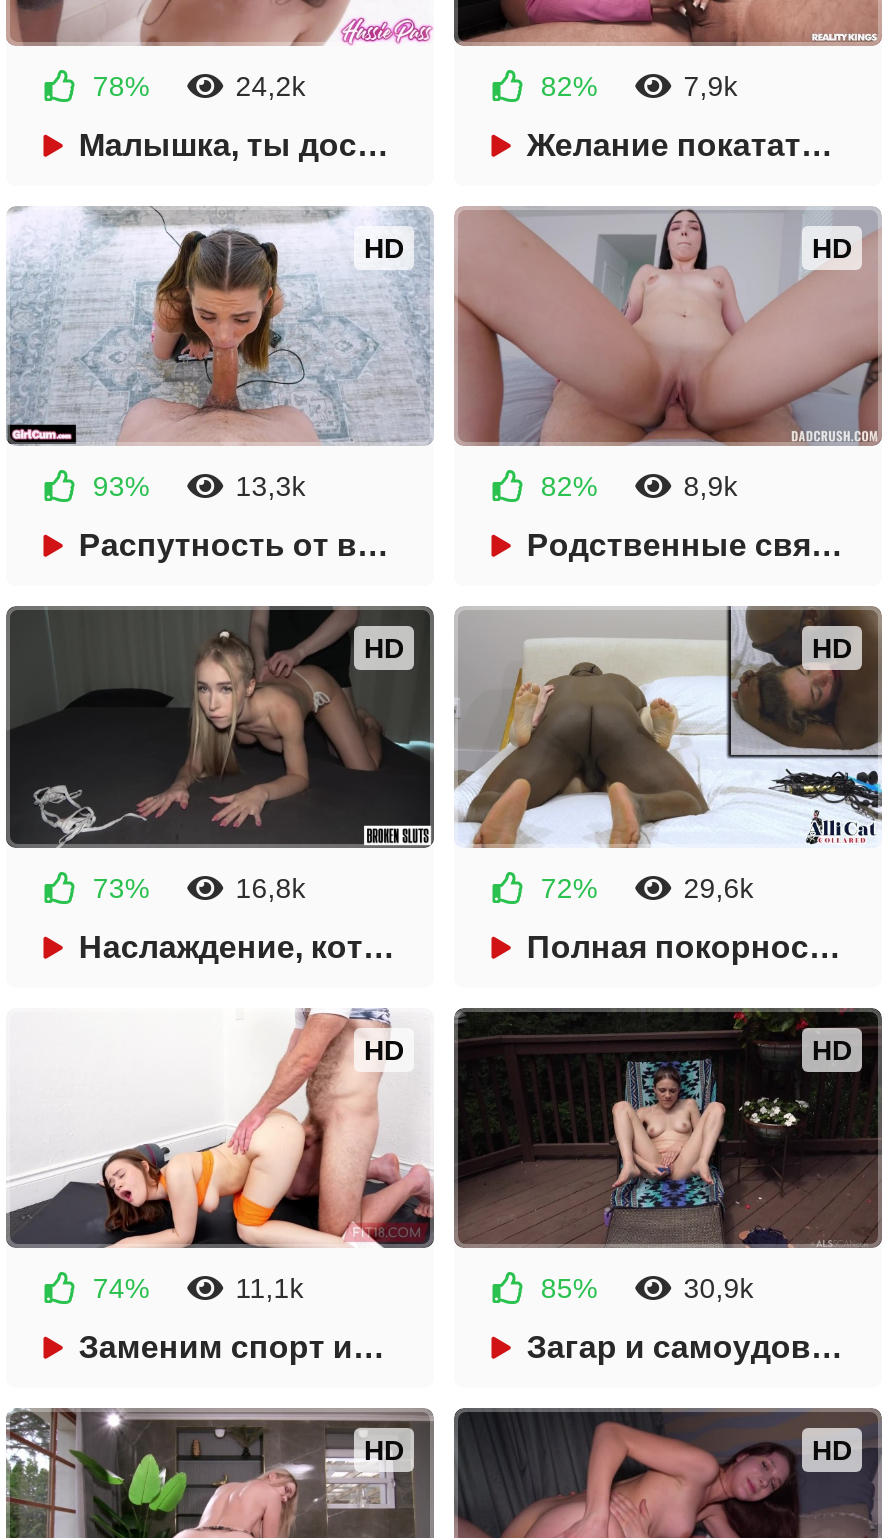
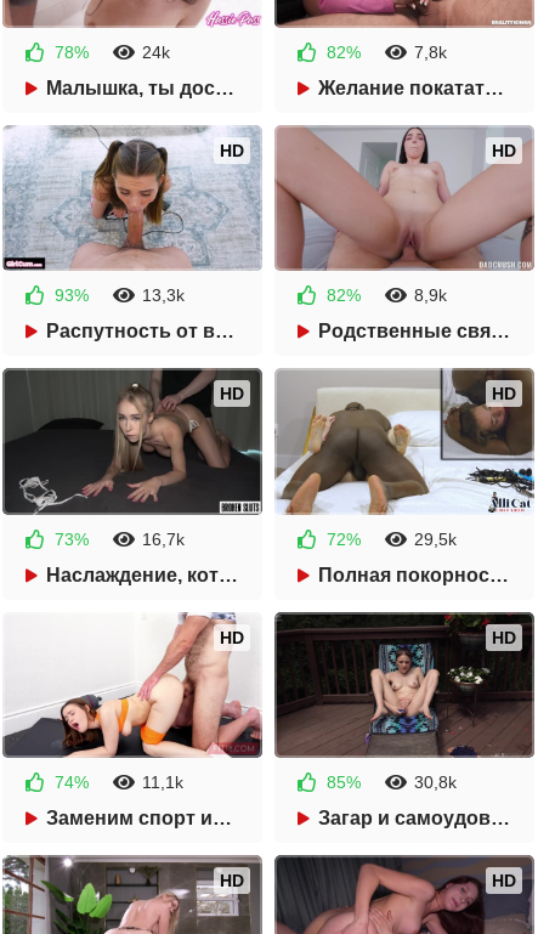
[236,70,306,102] 24,2k -> [142,42,170,62] 24k
[684,70,738,102] 7,9k -> [414,42,447,62] 7,8k
[236,871,306,903] 16,8k -> [142,529,184,548] 16,7k
[684,871,754,903] 29,6k -> [414,529,456,548] 29,5k
[684,1272,754,1304] 30,9k -> [414,772,456,792] 30,8k

